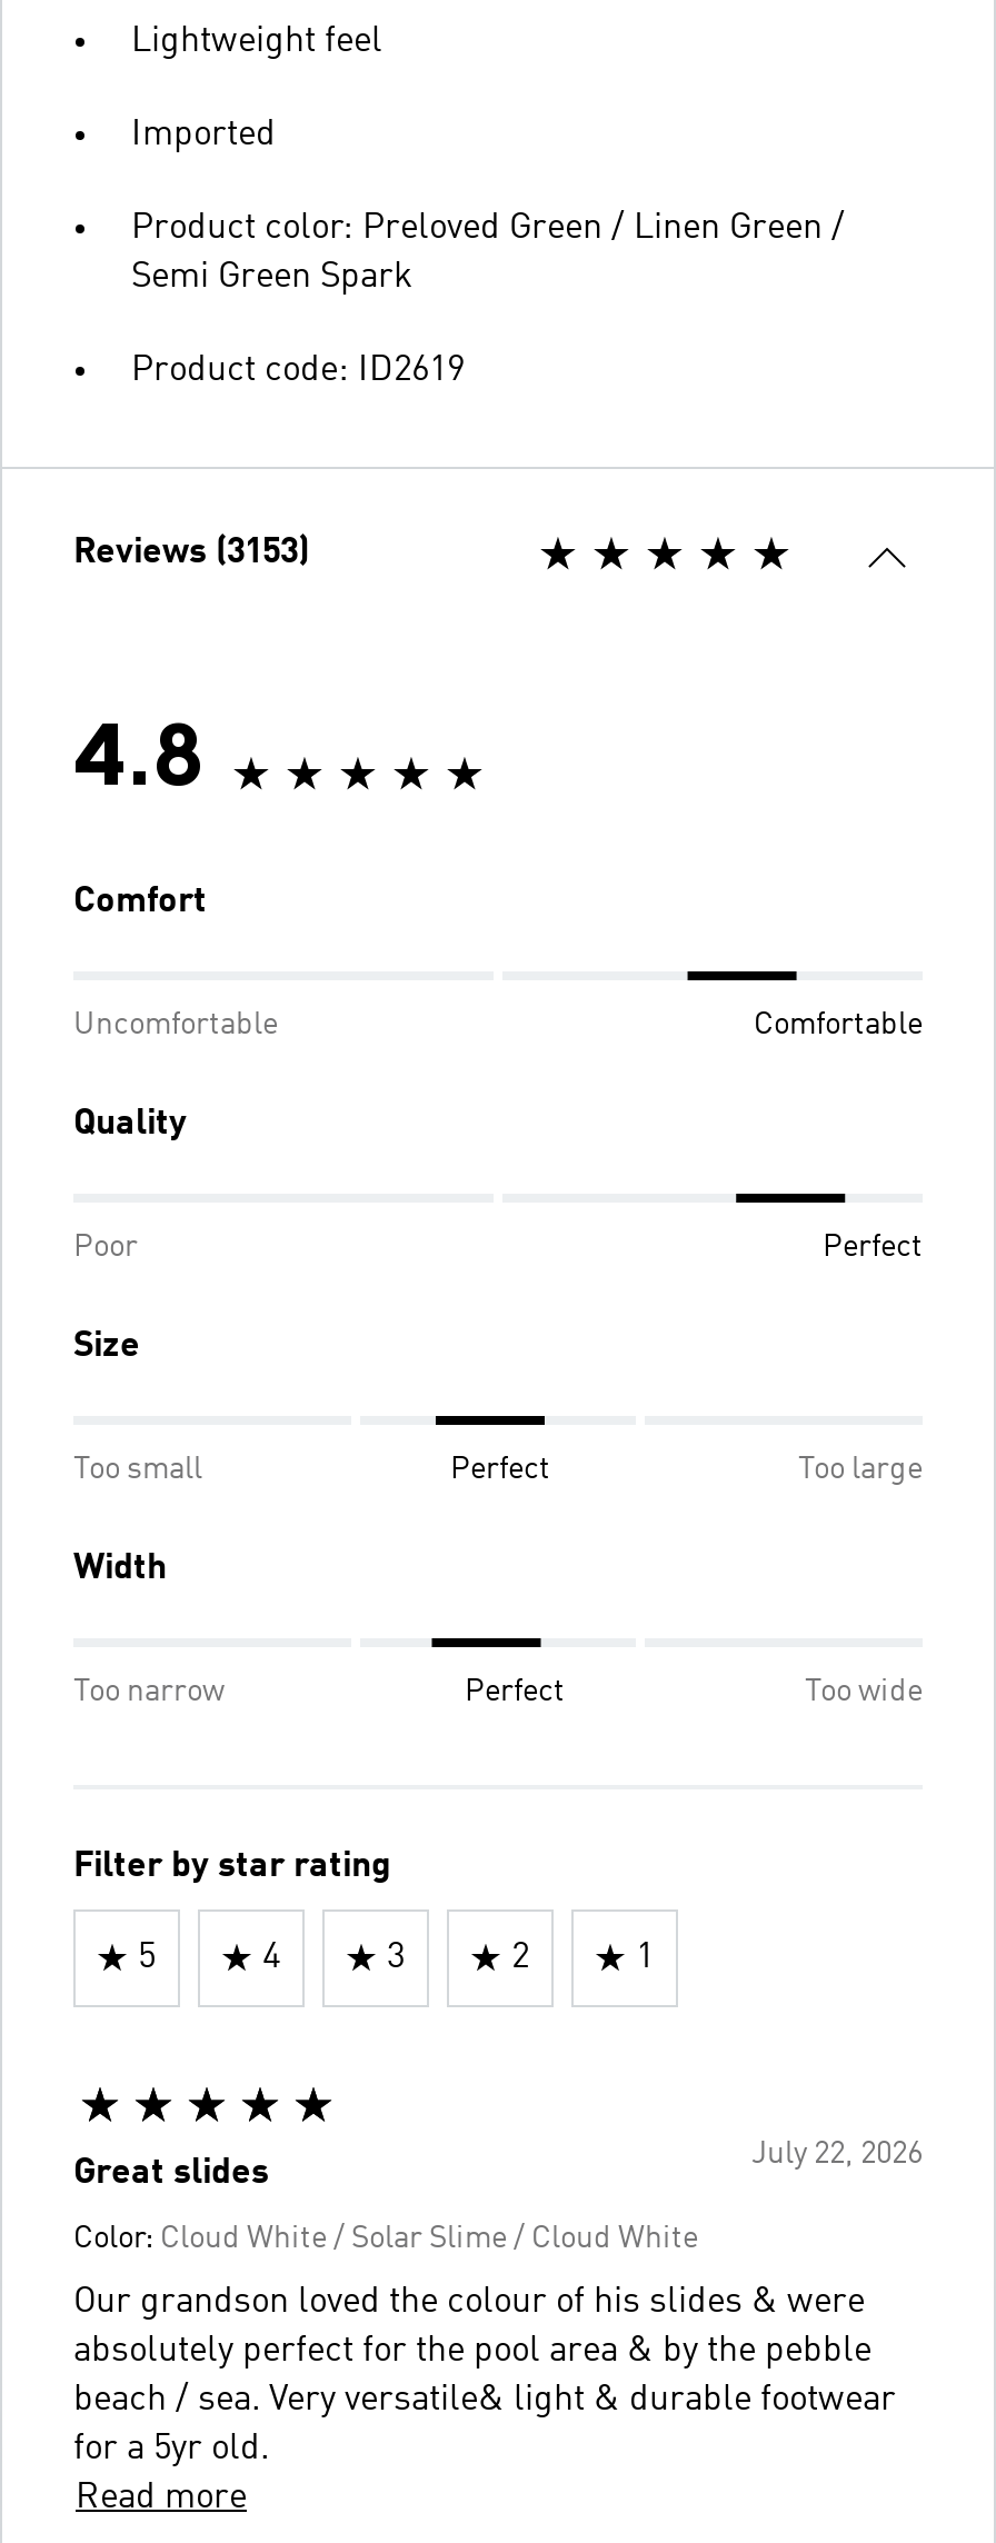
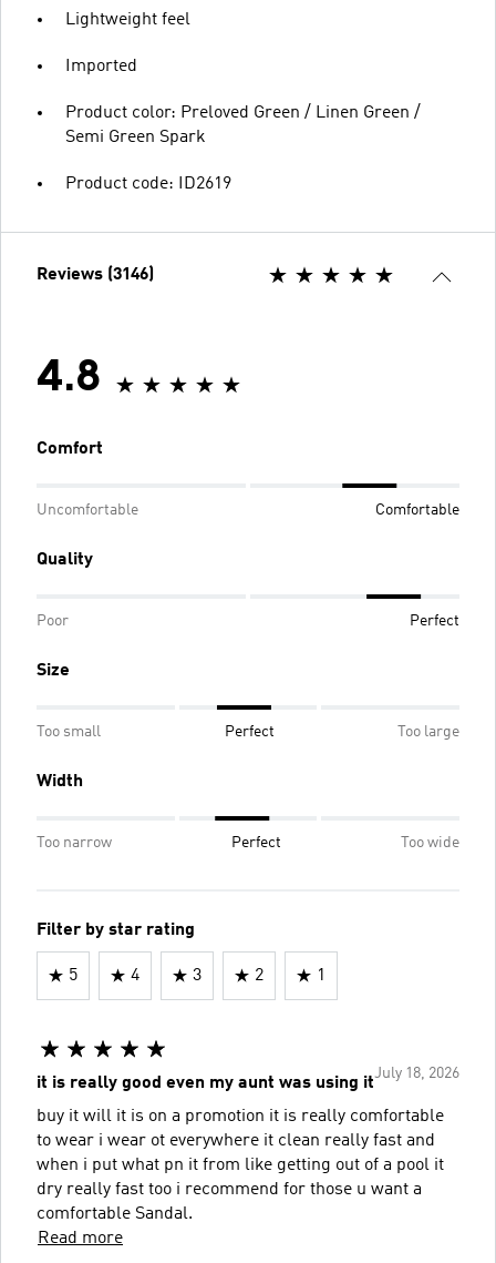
[73,536,309,571] Reviews (3153) -> [37,266,154,284] Reviews (3146)
[73,2138,923,2467] July 22, 2026 | Great slides | Color: Cloud White / Solar Slime / Cloud White | Our grandson loved the colour of his slides & were | absolutely perfect for the pool area & by the pebble | beach / sea. Very versatile& light & durable footwear | for a 5yr old. -> [37,1066,459,1223] July 18, 2026 | it is really good even my aunt was using it | buy it will it is on a promotion it is really comfortable | to wear i wear ot everywhere it clean really fast and | when i put what pn it from like getting out of a pool it | dry really fast too i recommend for those u want a | comfortable Sandal.

